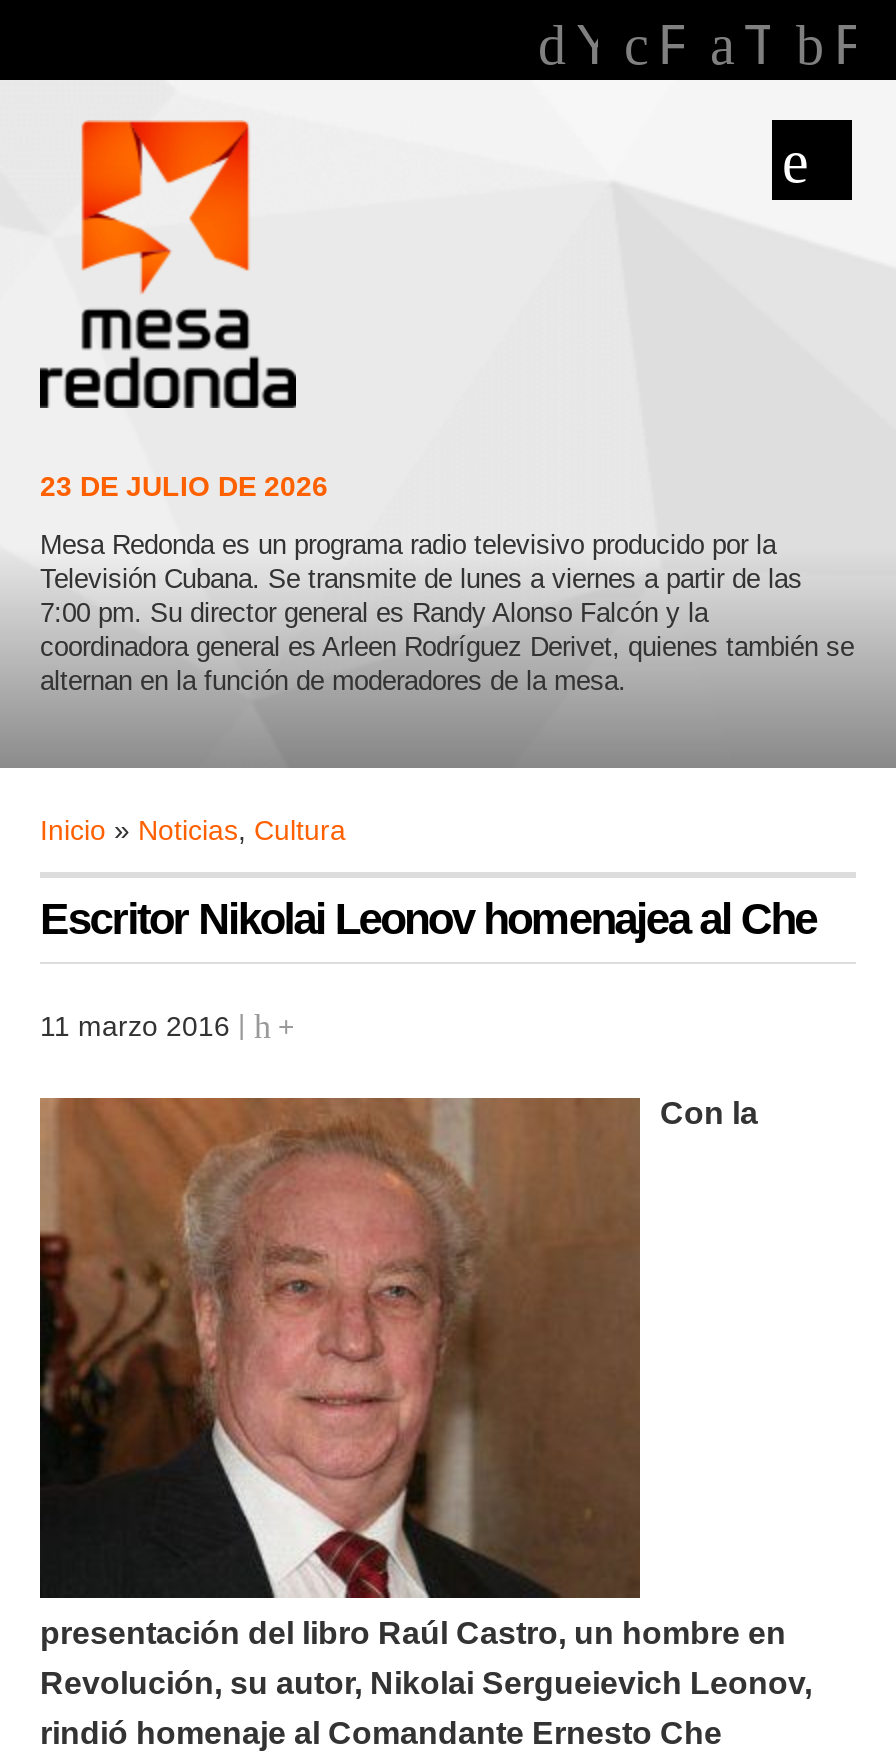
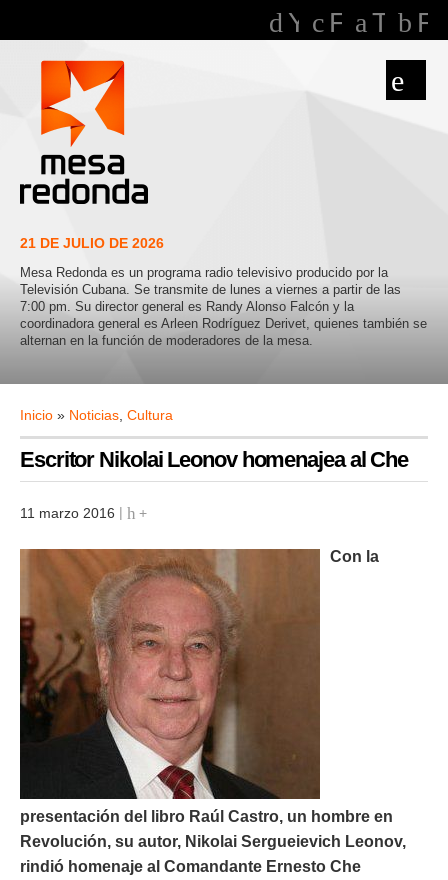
[40,470,328,502] 23 DE JULIO DE 2026 -> [20,235,164,251] 21 DE JULIO DE 2026

